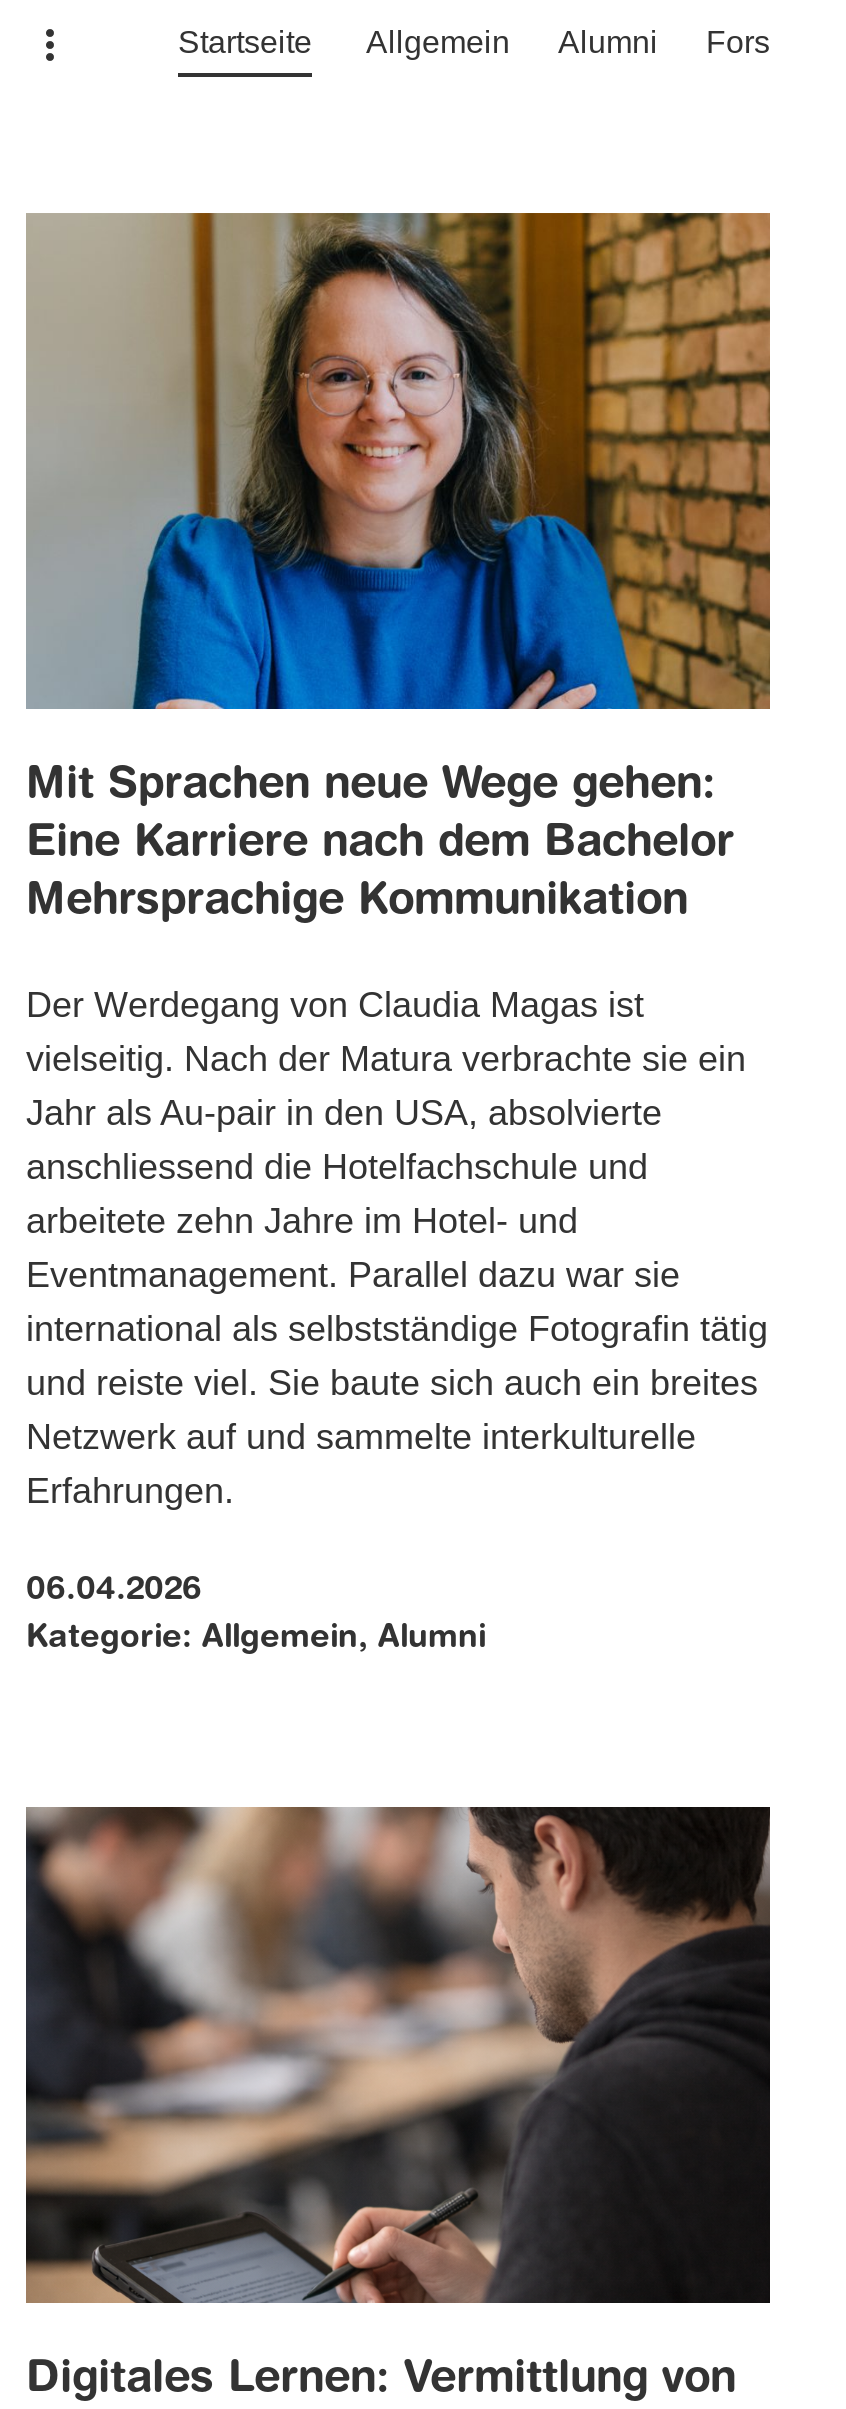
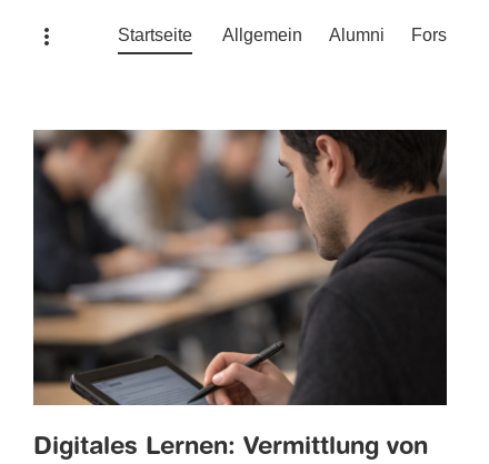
[26,211,772,1654] [image] | Mit Sprachen neue Wege gehen: | Eine Karriere nach dem Bachelor | Mehrsprachige Kommunikation | Der Werdegang von Claudia Magas ist | vielseitig. Nach der Matura verbrachte sie ein | Jahr als Au-pair in den USA, absolvierte | anschliessend die Hotelfachschule und | arbeitete zehn Jahre im Hotel- und | Eventmanagement. Parallel dazu war sie | international als selbstständige Fotografin tätig | und reiste viel. Sie baute sich auch ein breites | Netzwerk auf und sammelte interkulturelle | Erfahrungen. | 06.04.2026 | Kategorie: Allgemein, Alumni -> none

